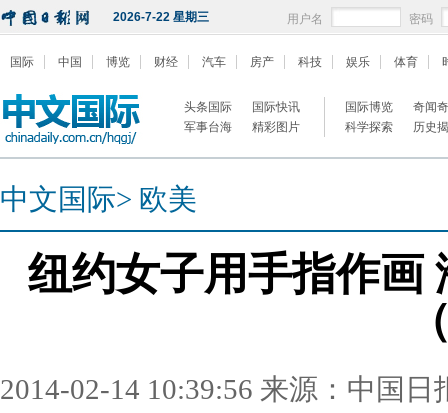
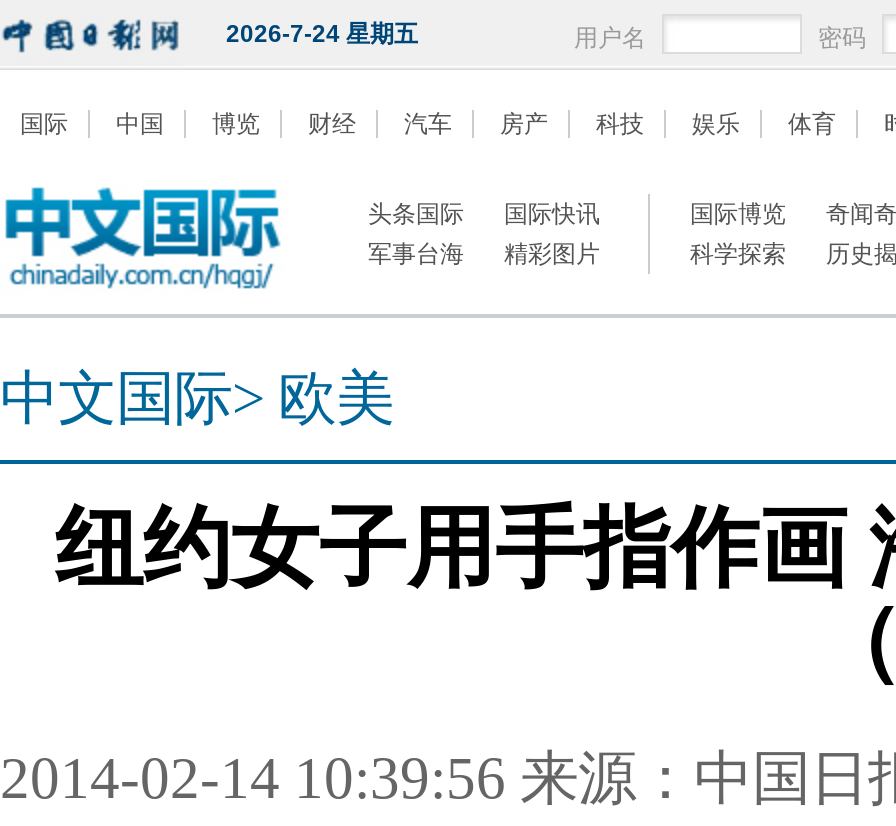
[113,10,209,24] 2026-7-22 星期三 -> [226,20,418,48] 2026-7-24 星期五

